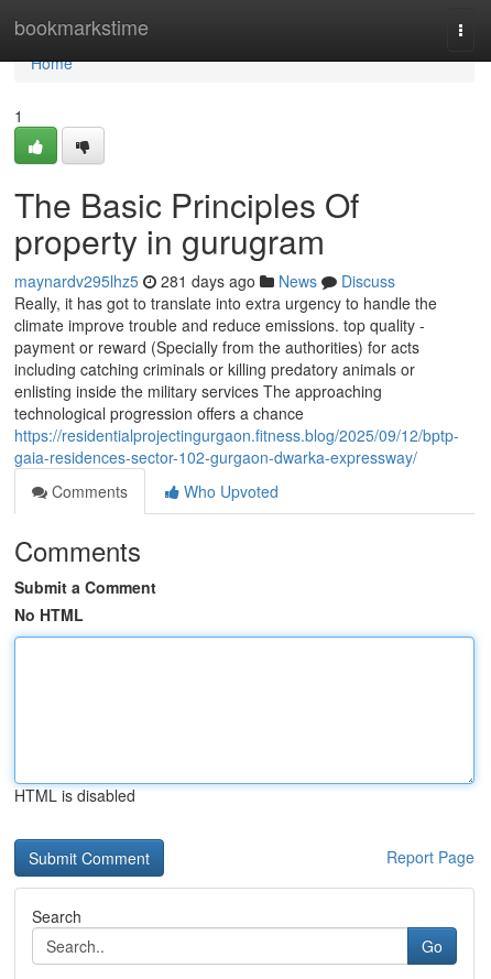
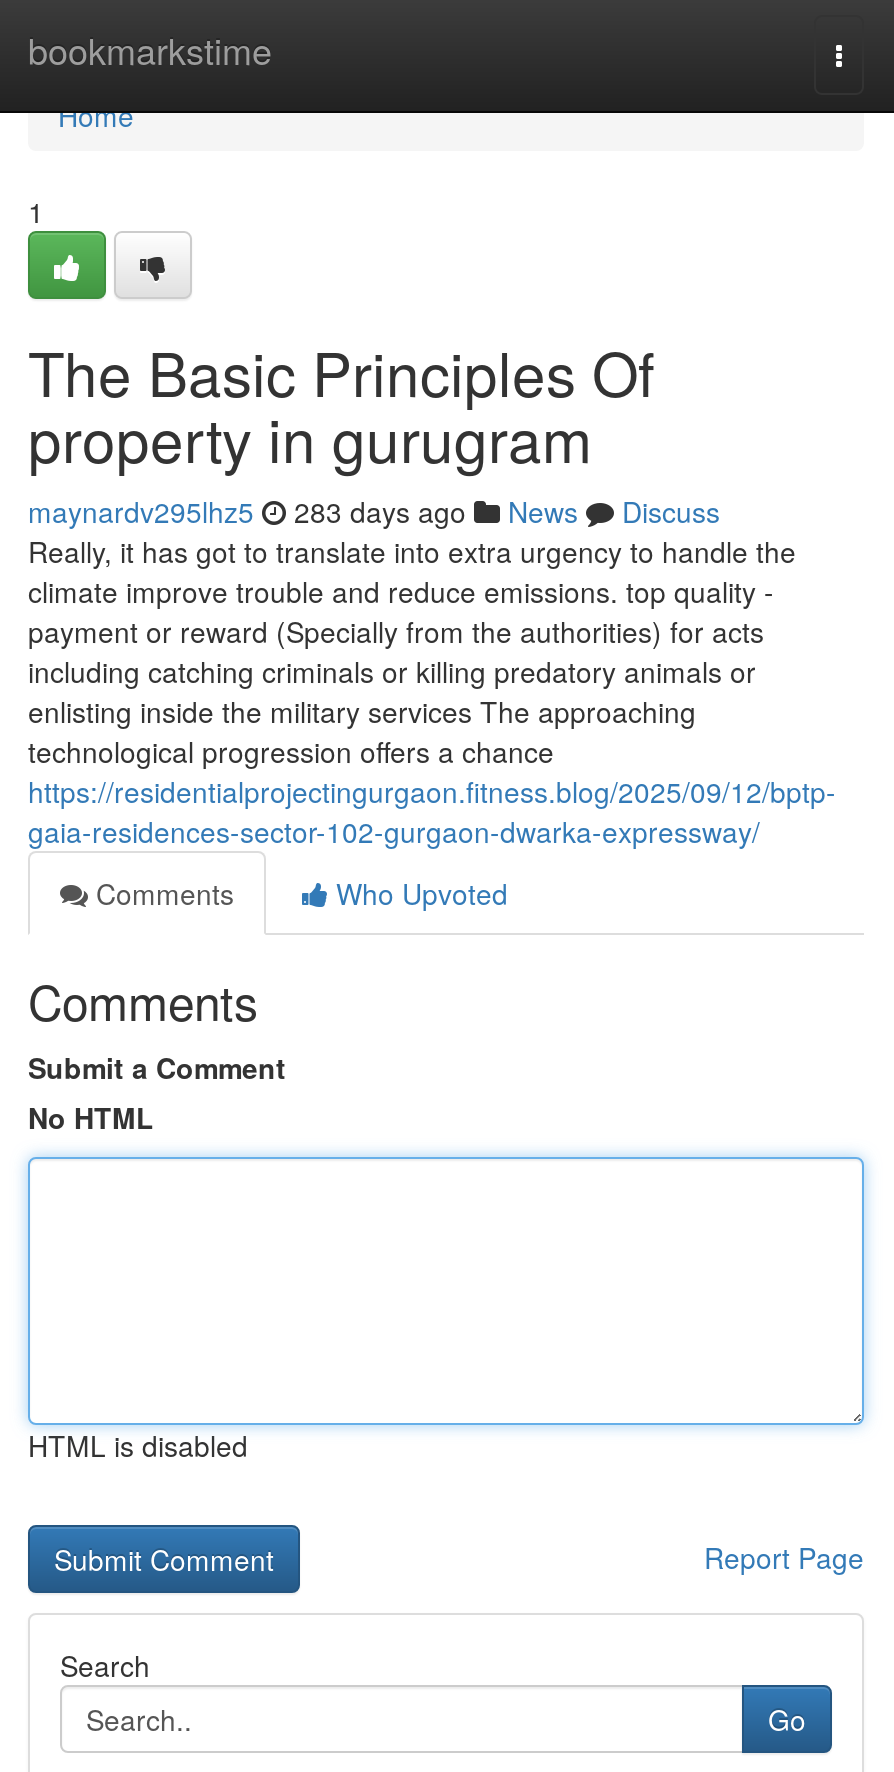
[14,270,395,292] maynardv295lhz5 281 days ago News Discuss -> [28,491,720,531] maynardv295lhz5 283 days ago News Discuss

